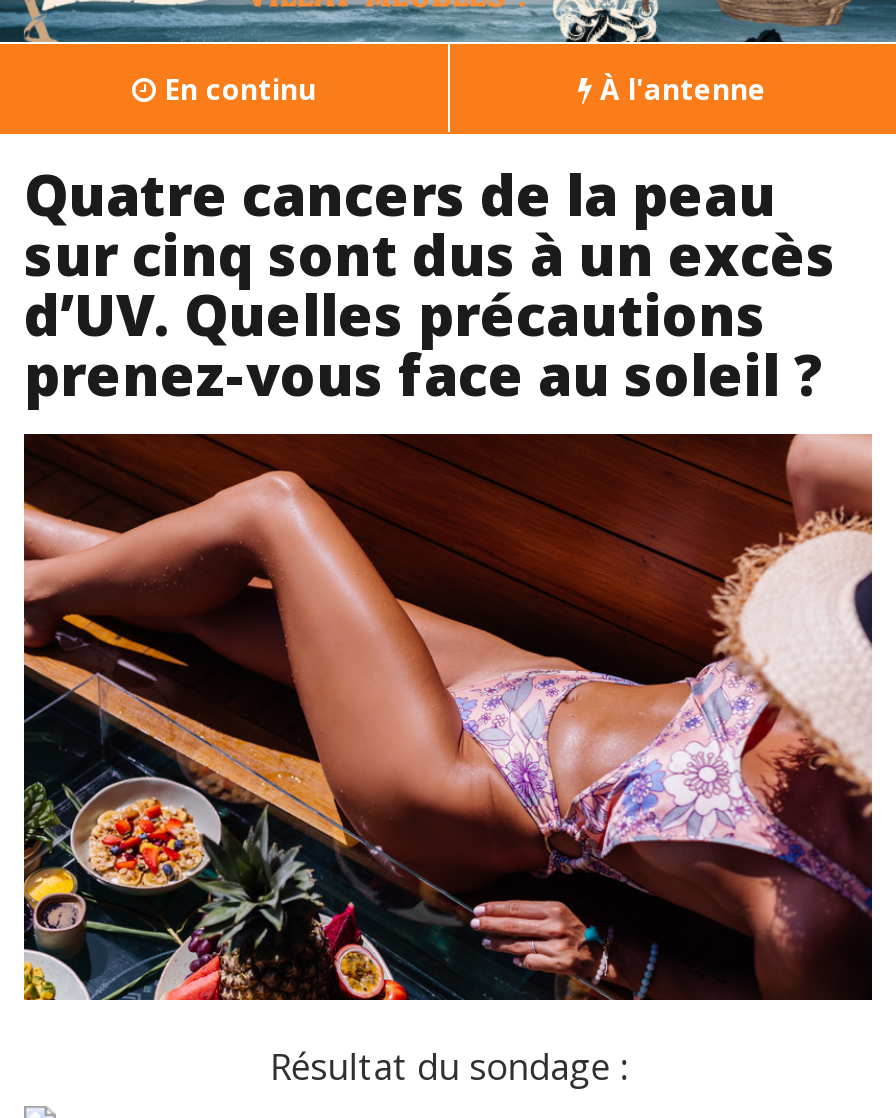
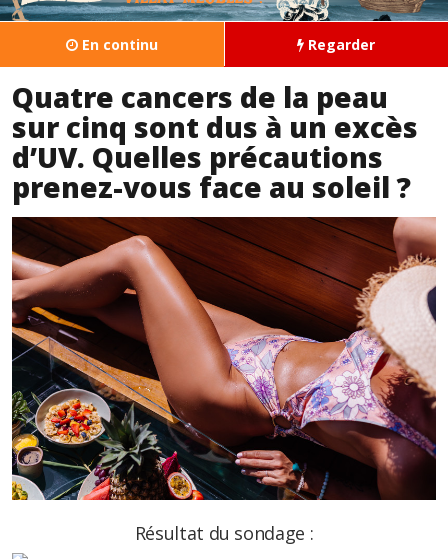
[592,71,766,109] À l'antenne -> [304,35,375,54] Regarder

